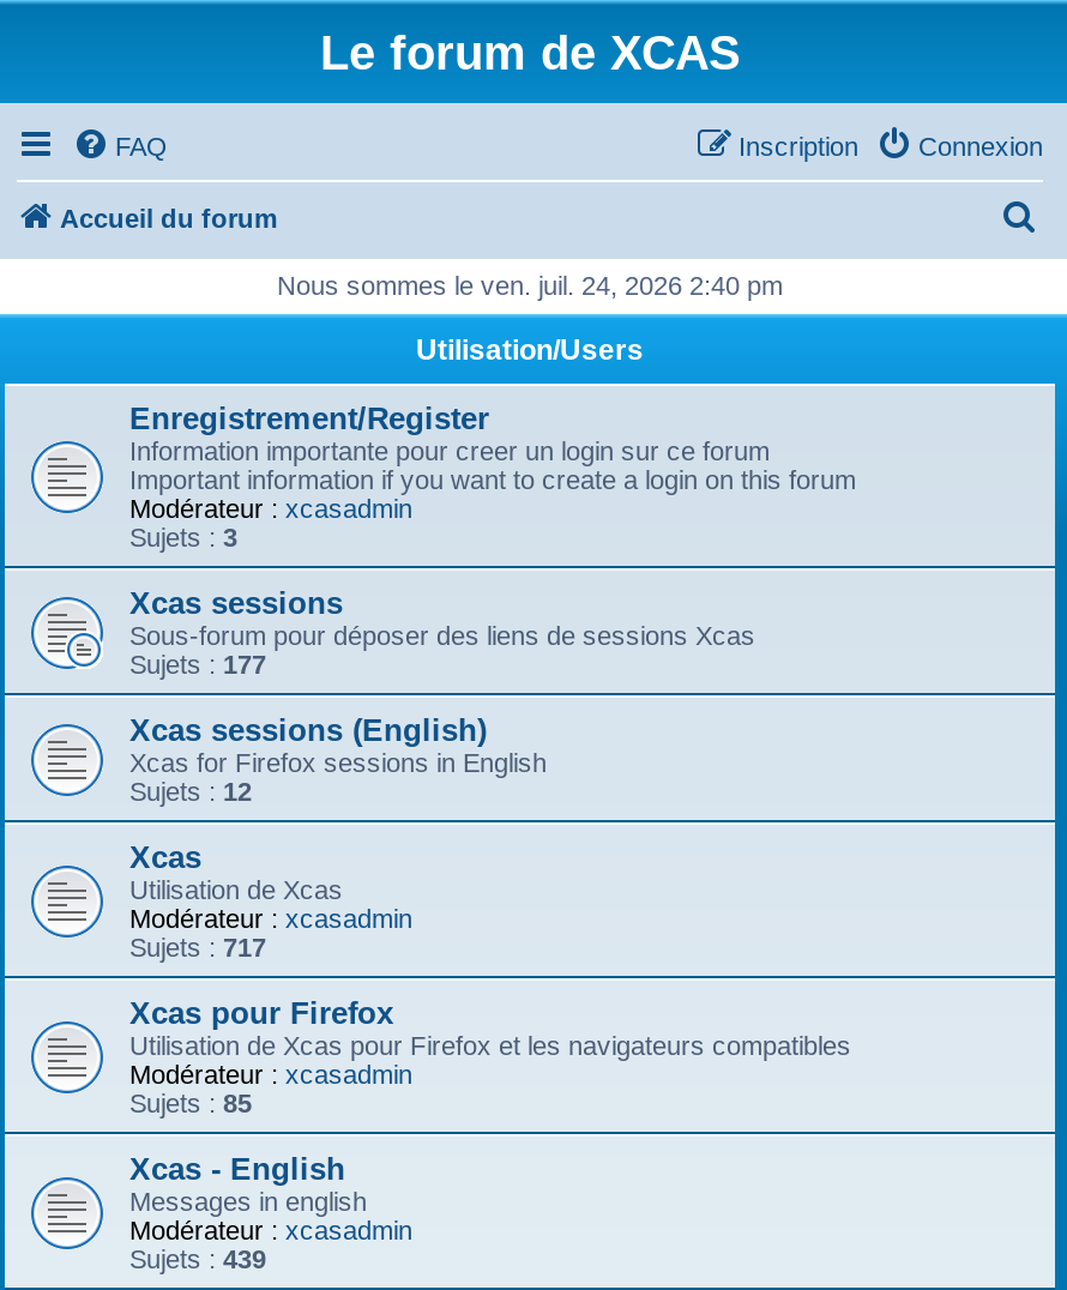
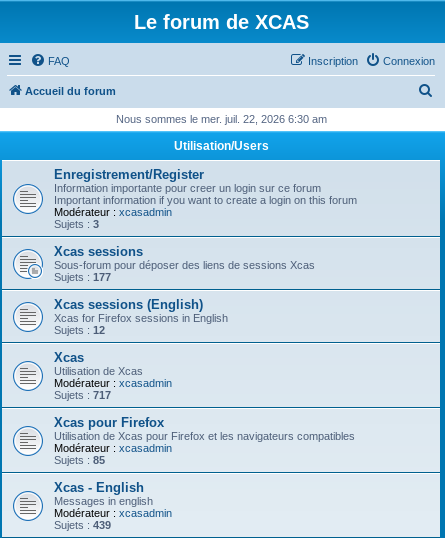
[277,271,783,300] Nous sommes le ven. juil. 24, 2026 2:40 pm -> [115,113,326,125] Nous sommes le mer. juil. 22, 2026 6:30 am

